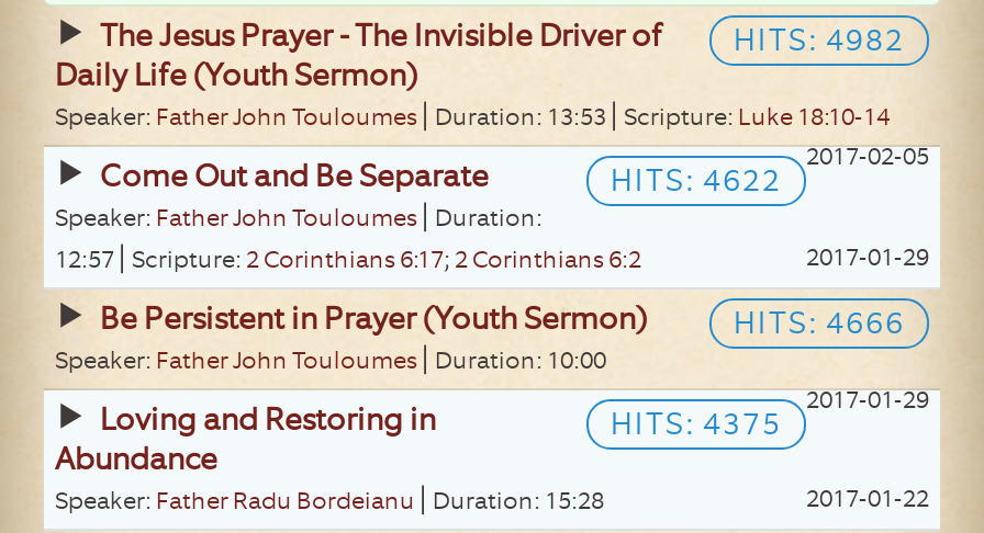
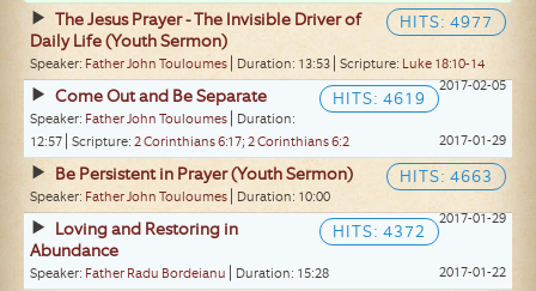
[100,16,905,60] The Jesus Prayer - The Invisible Driver of HITS: 4982 -> [54,9,493,33] The Jesus Prayer - The Invisible Driver of HITS: 4977
[611,161,782,201] HITS: 4622 -> [333,88,426,110] HITS: 4619
[734,304,905,343] HITS: 4666 -> [400,166,493,187] HITS: 4663
[611,405,782,444] HITS: 4375 -> [333,221,426,242] HITS: 4372

